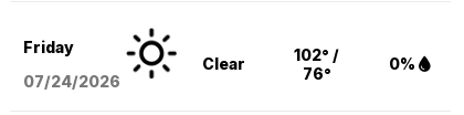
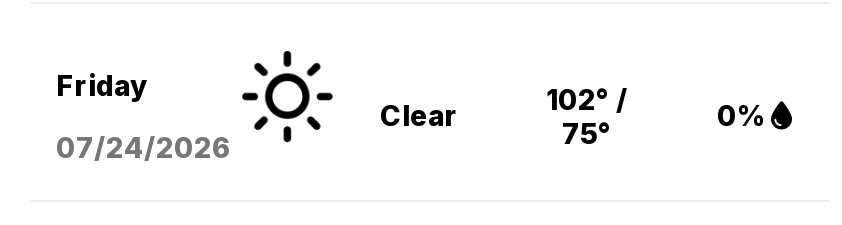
[303,65,331,83] 76° -> [562,117,612,151] 75°

